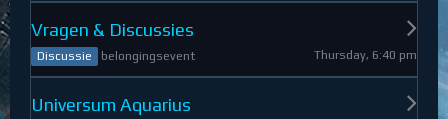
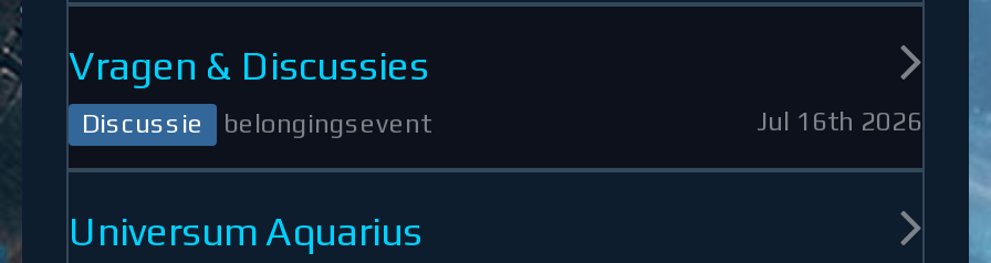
[314,48,417,62] Thursday, 6:40 pm -> [757,106,922,137] Jul 16th 2026

